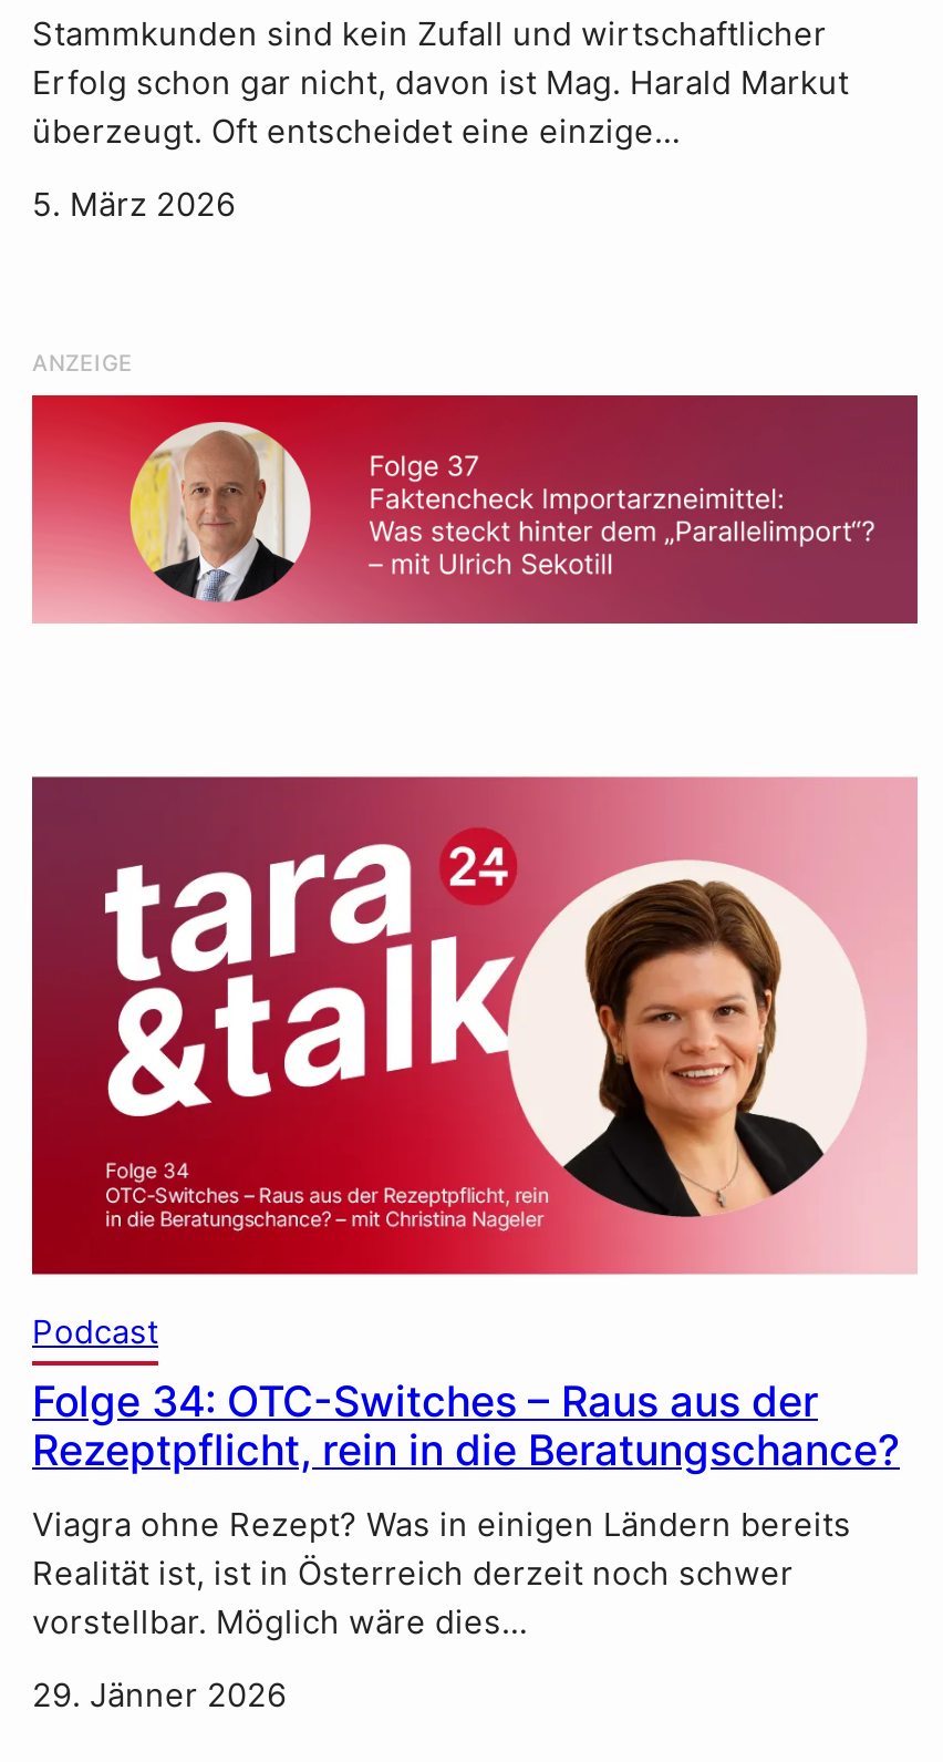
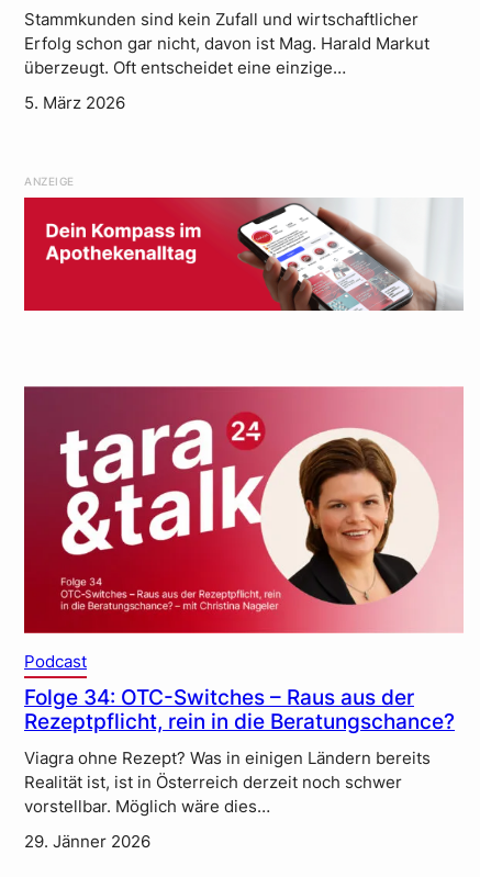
[32,393,920,626] [image] -> [24,198,464,312] [image]

